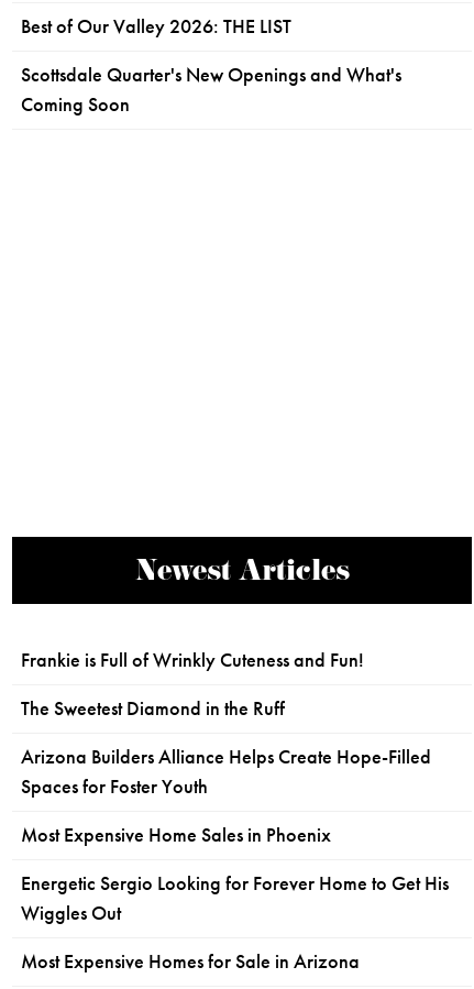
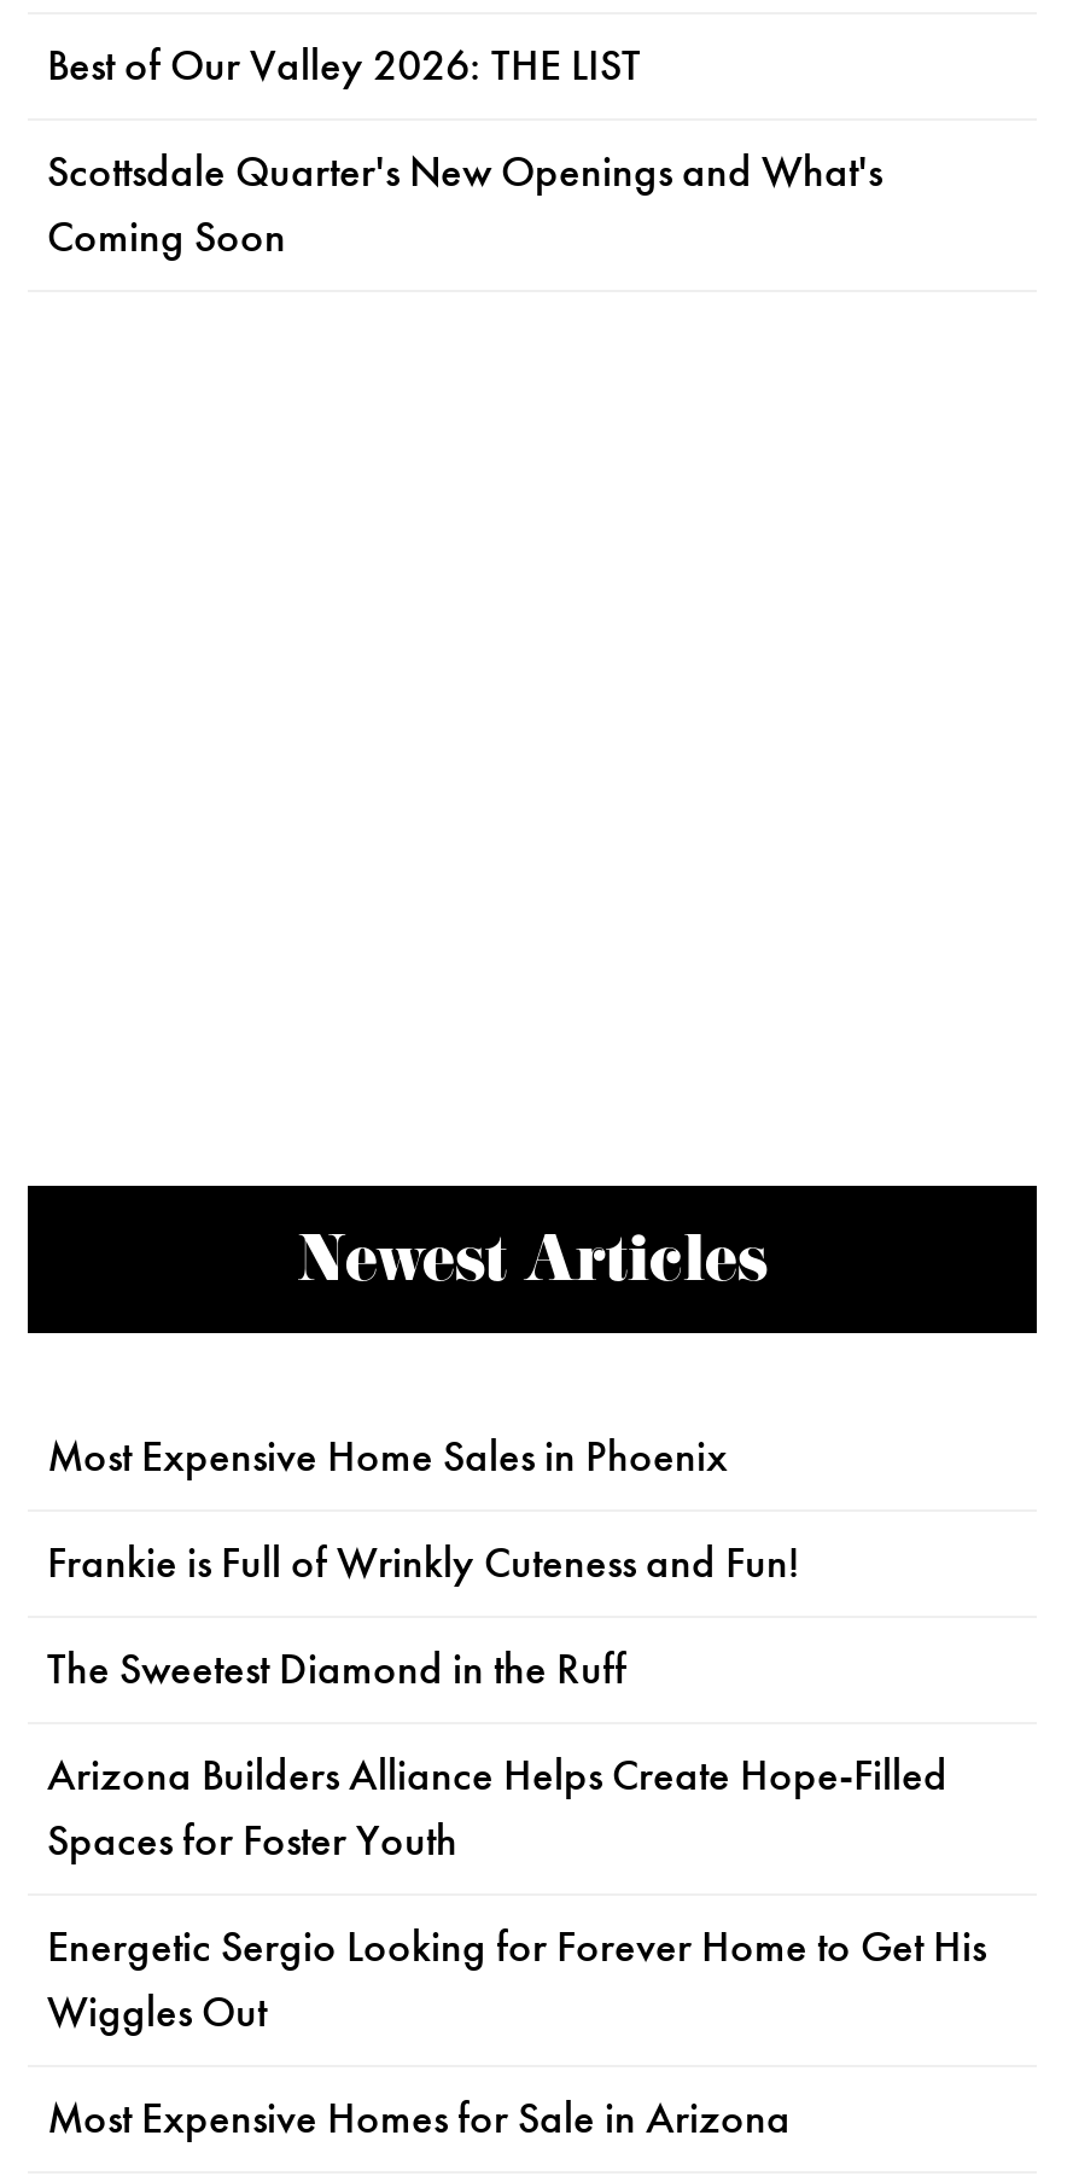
moved [21,648,431,799] -> [47,1536,947,1867]: Frankie is Full of Wrinkly Cuteness and Fun! | The Sweetest Diamond in the Ruff | Arizona Builders Alliance Helps Create Hope-Filled | Spaces for Foster Youth
moved [21,823,331,847] -> [47,1430,728,1483]: Most Expensive Home Sales in Phoenix

